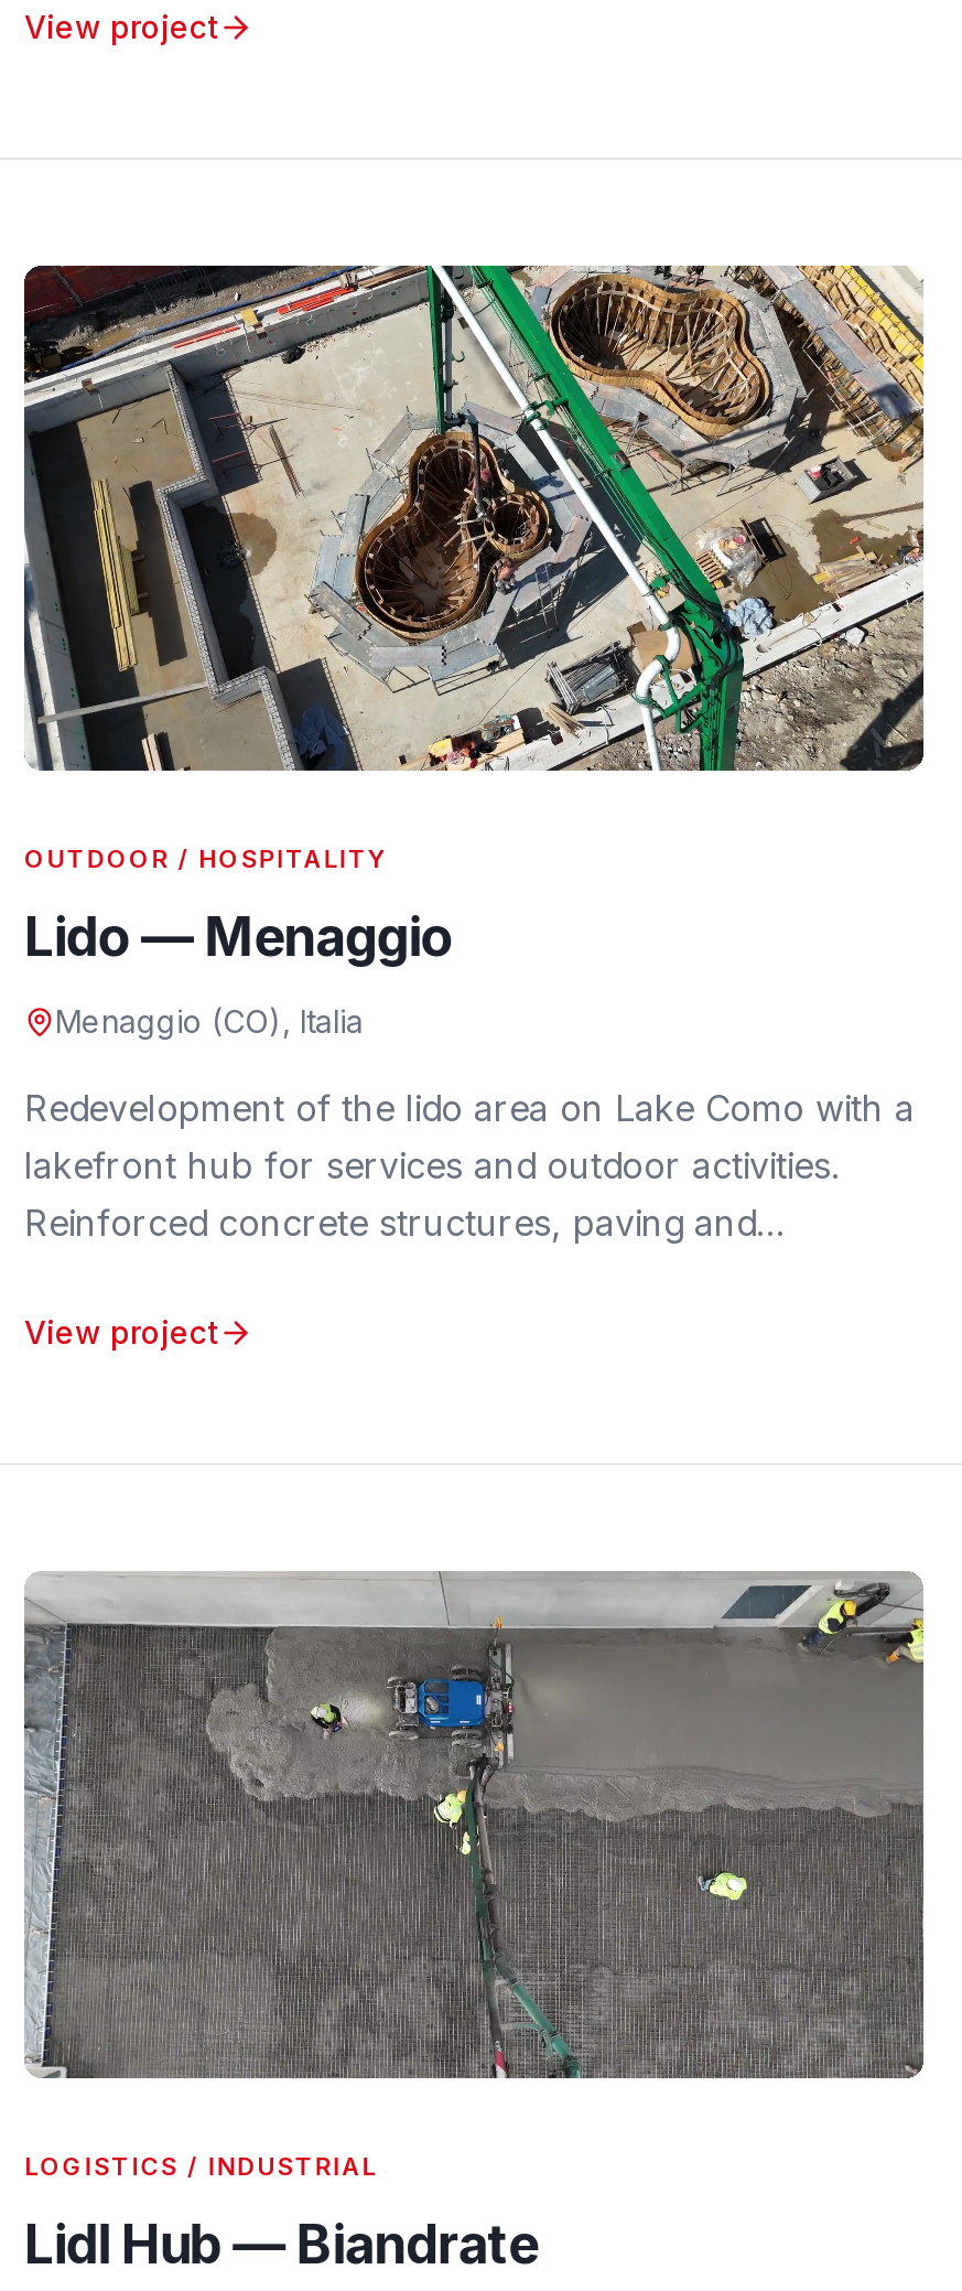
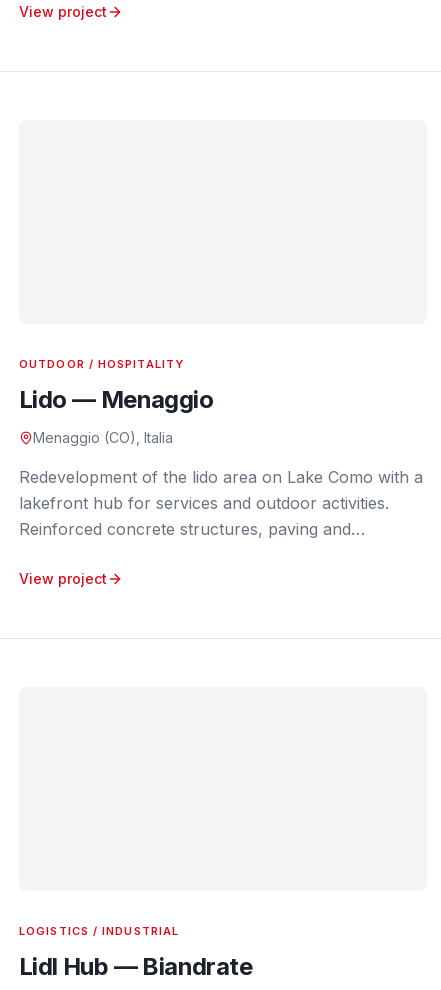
[22,262,926,774] [image] -> none
[22,1570,926,2082] [image] -> none

